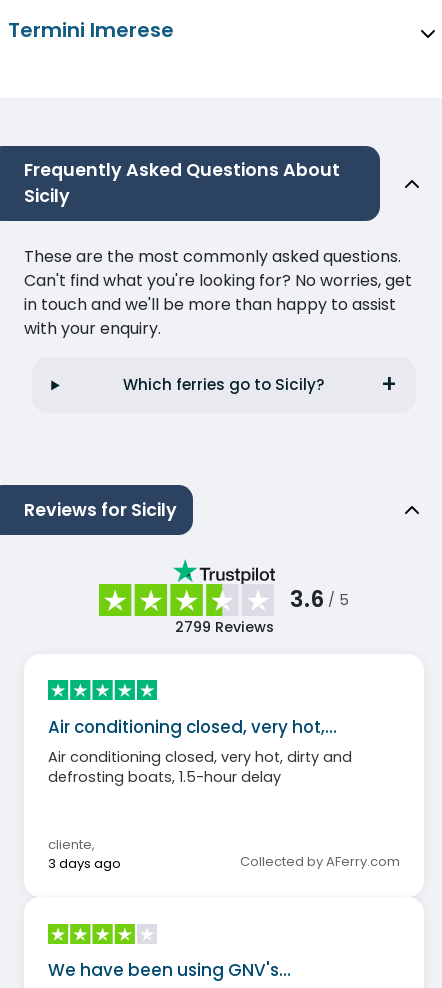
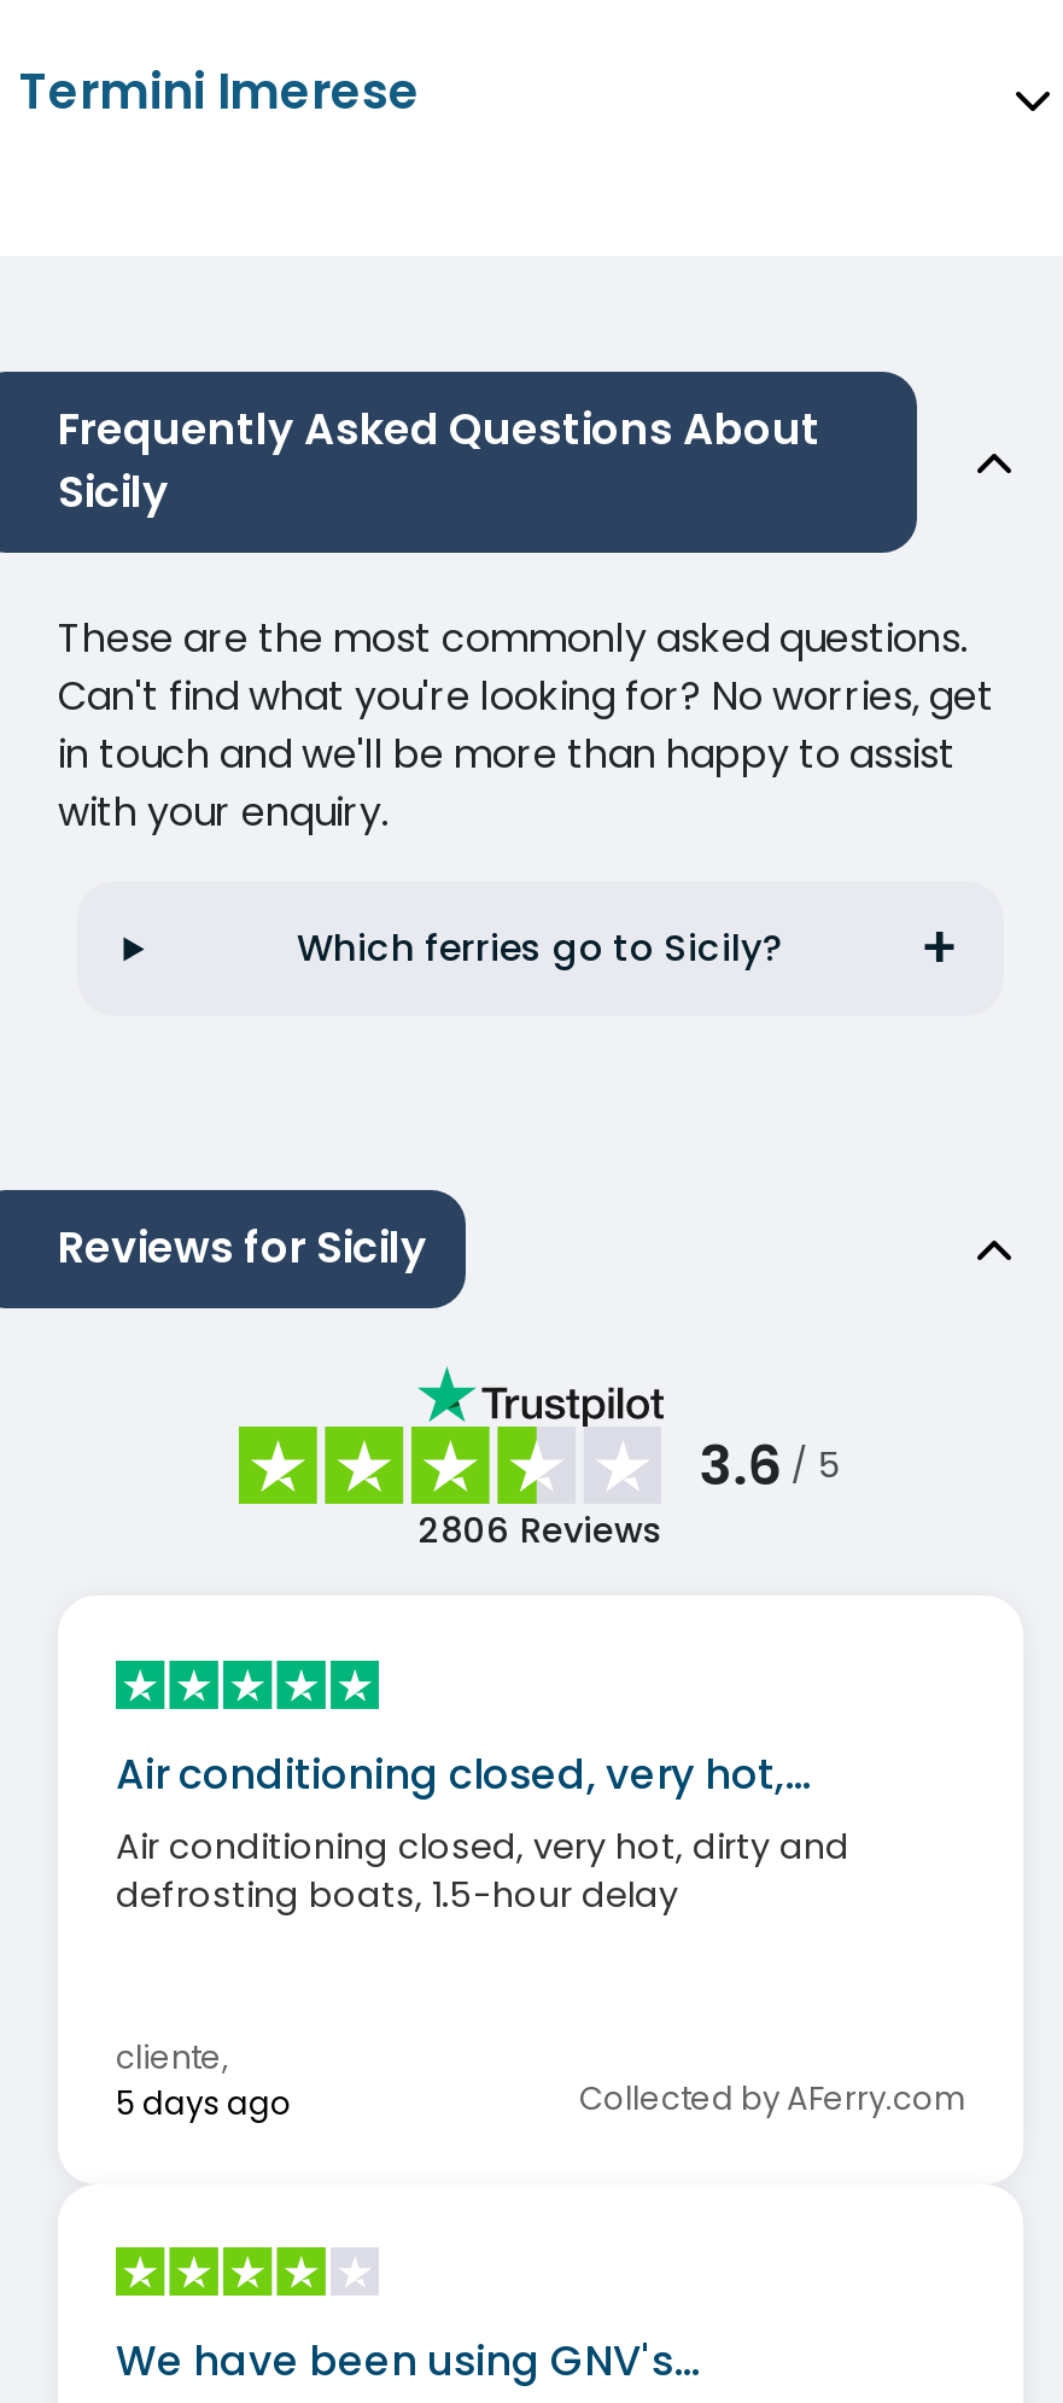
[174,617,273,637] 2799 Reviews -> [419,1508,662,1556] 2806 Reviews
[48,854,121,873] 3 days ago -> [116,2081,292,2127] 5 days ago

